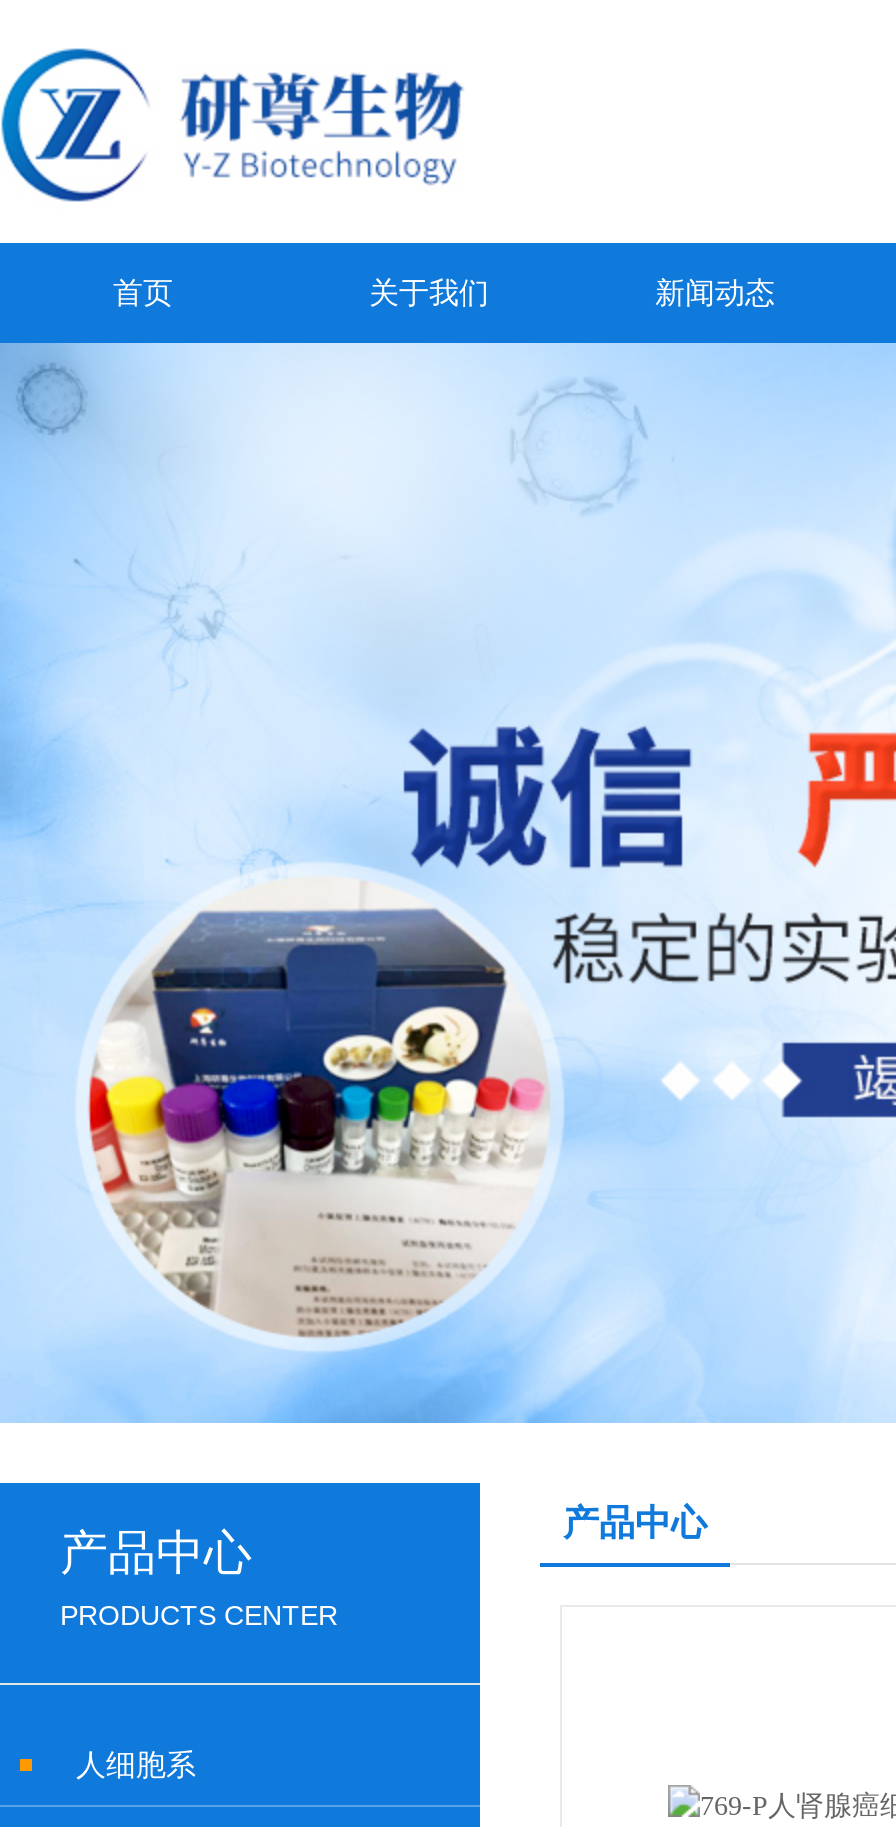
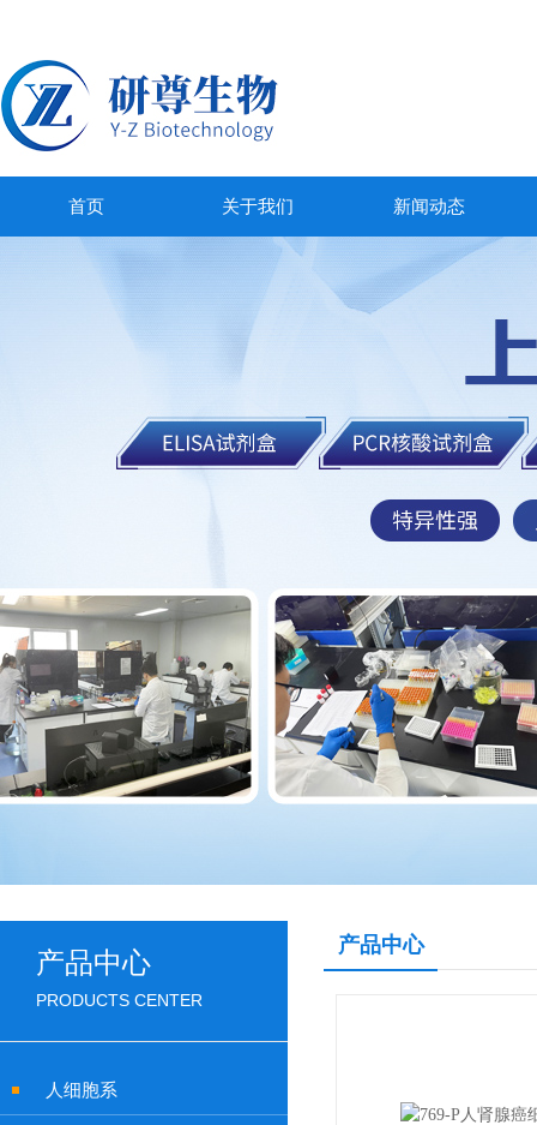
[6,343,890,1423] [image] -> [4,237,533,884] [image]

